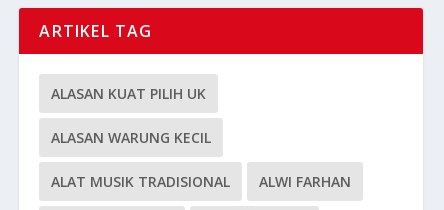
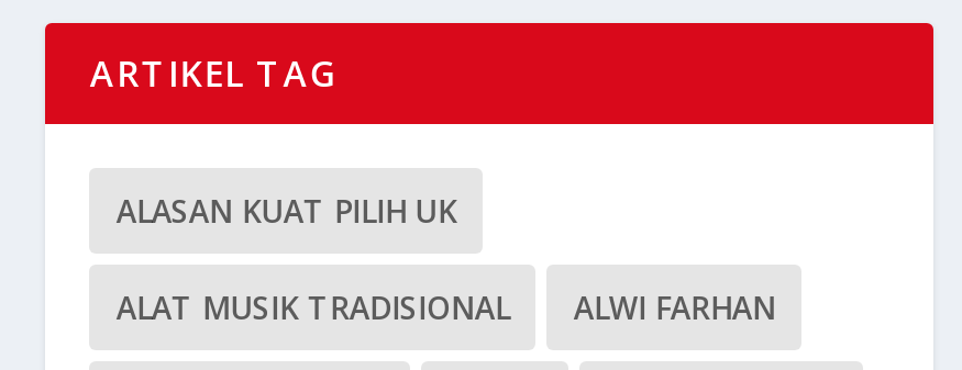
[51,128,211,147] ALASAN WARUNG KECIL -> none

